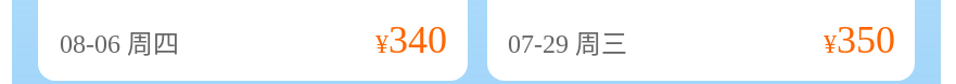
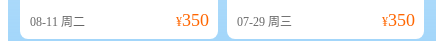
[60,18,447,61] 08-06周四 | ¥340 -> [30,10,208,30] 08-11周二 | ¥350

